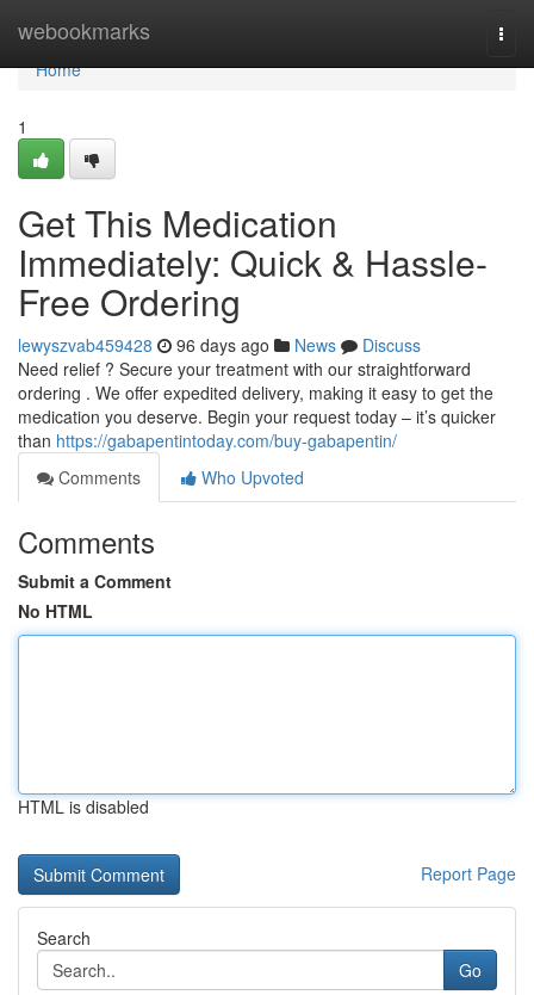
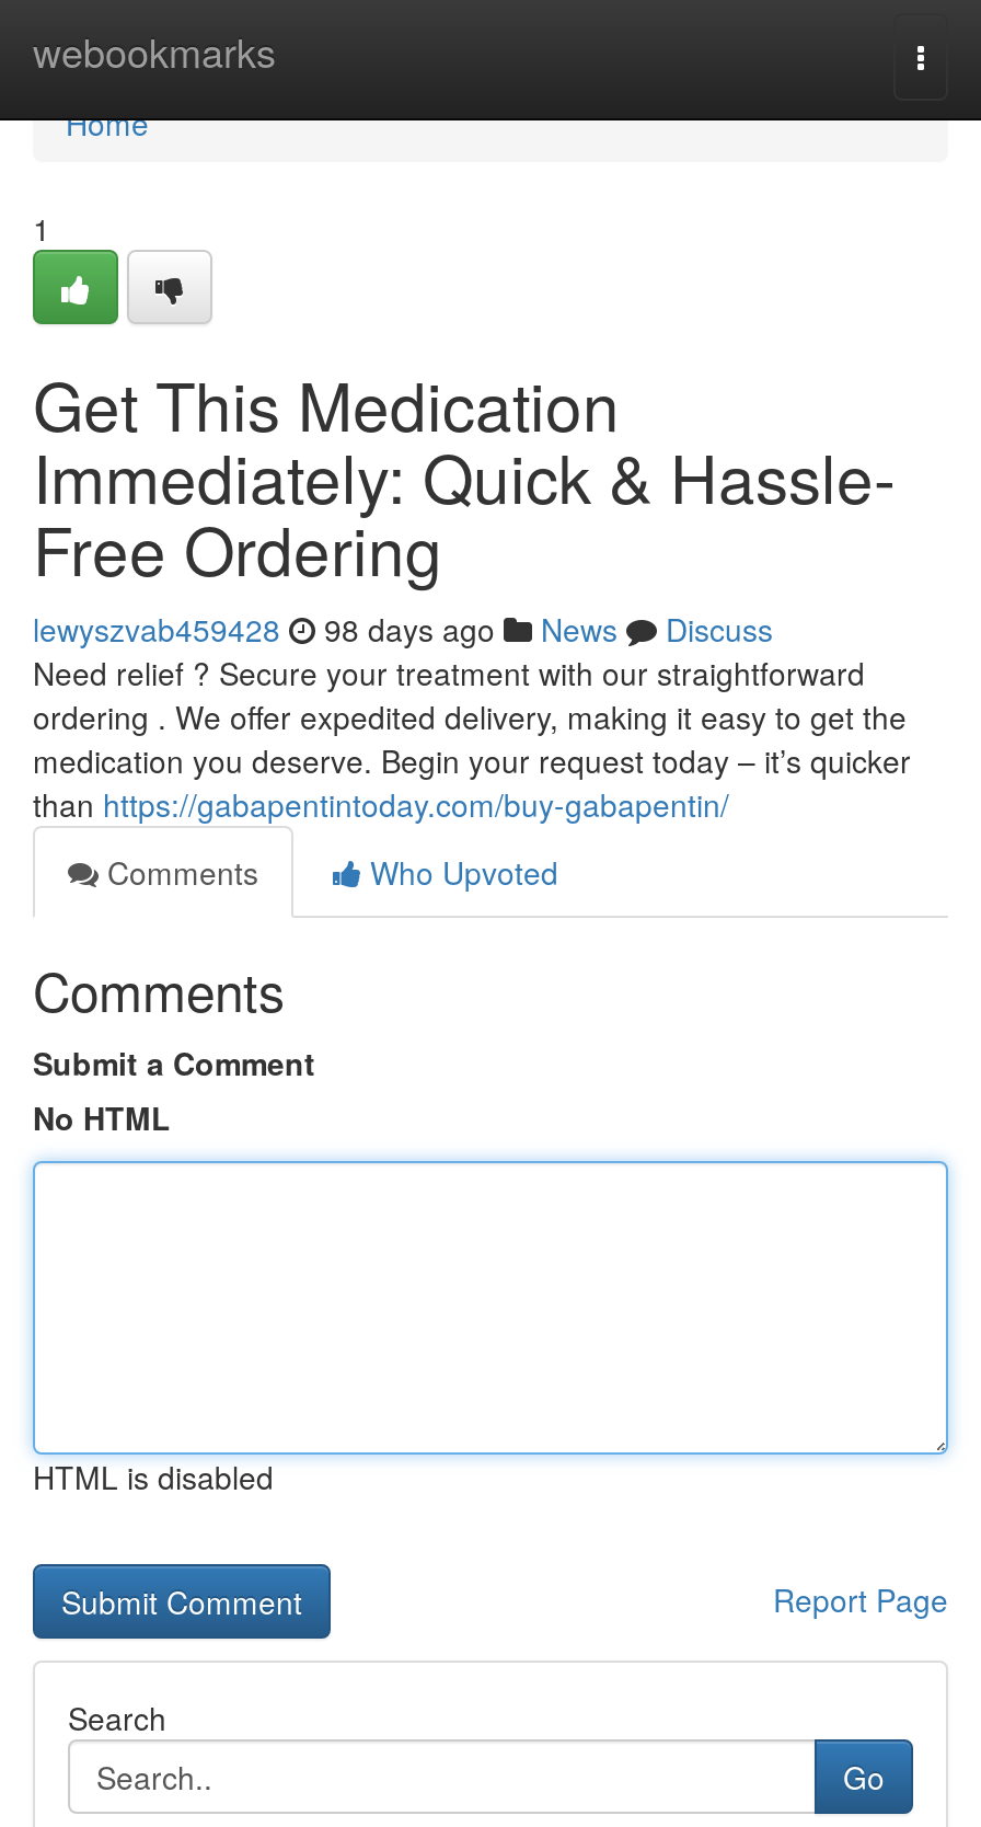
[18,333,421,357] lewyszvab459428 96 days ago News Discuss -> [33,607,773,651] lewyszvab459428 98 days ago News Discuss

